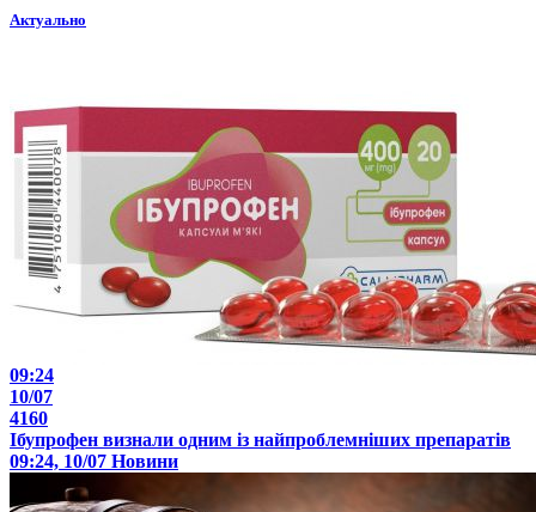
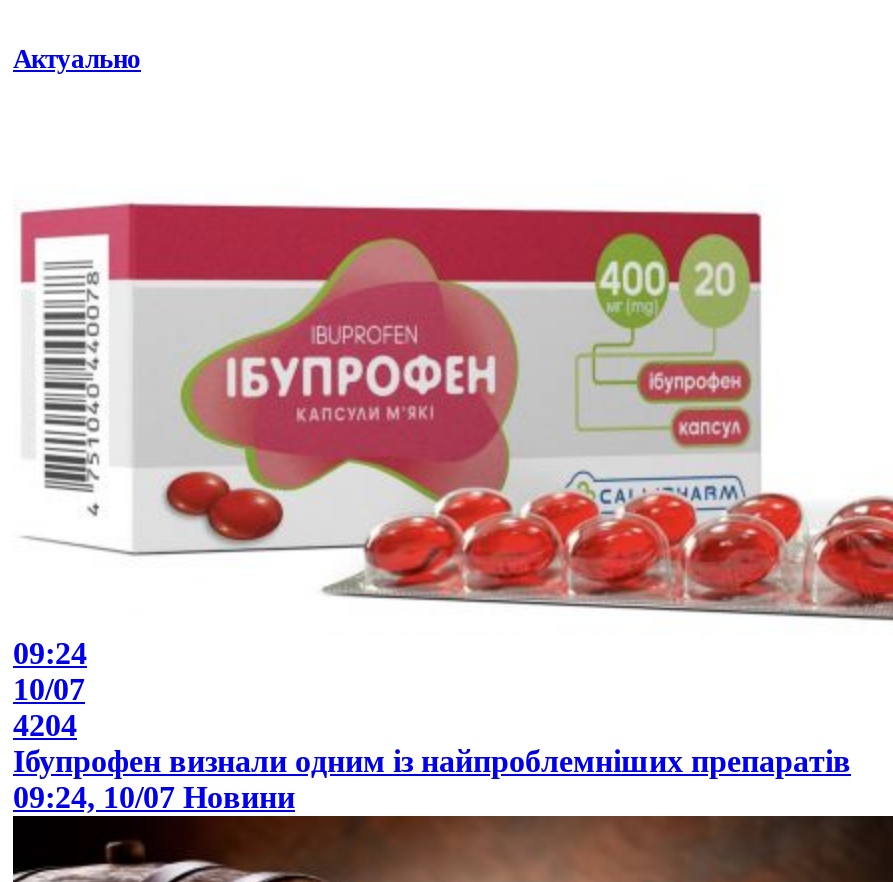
[10,408,48,428] 4160 -> [13,708,77,742] 4204

